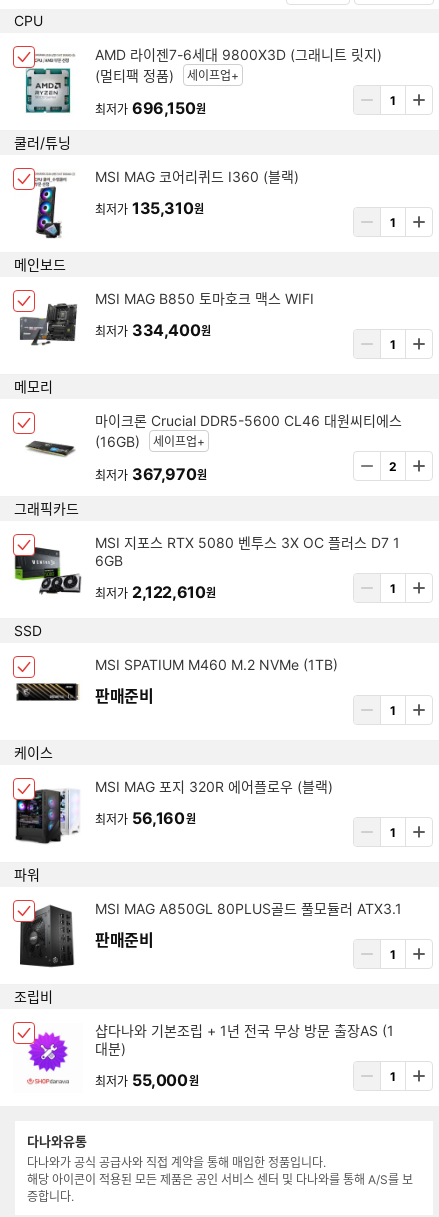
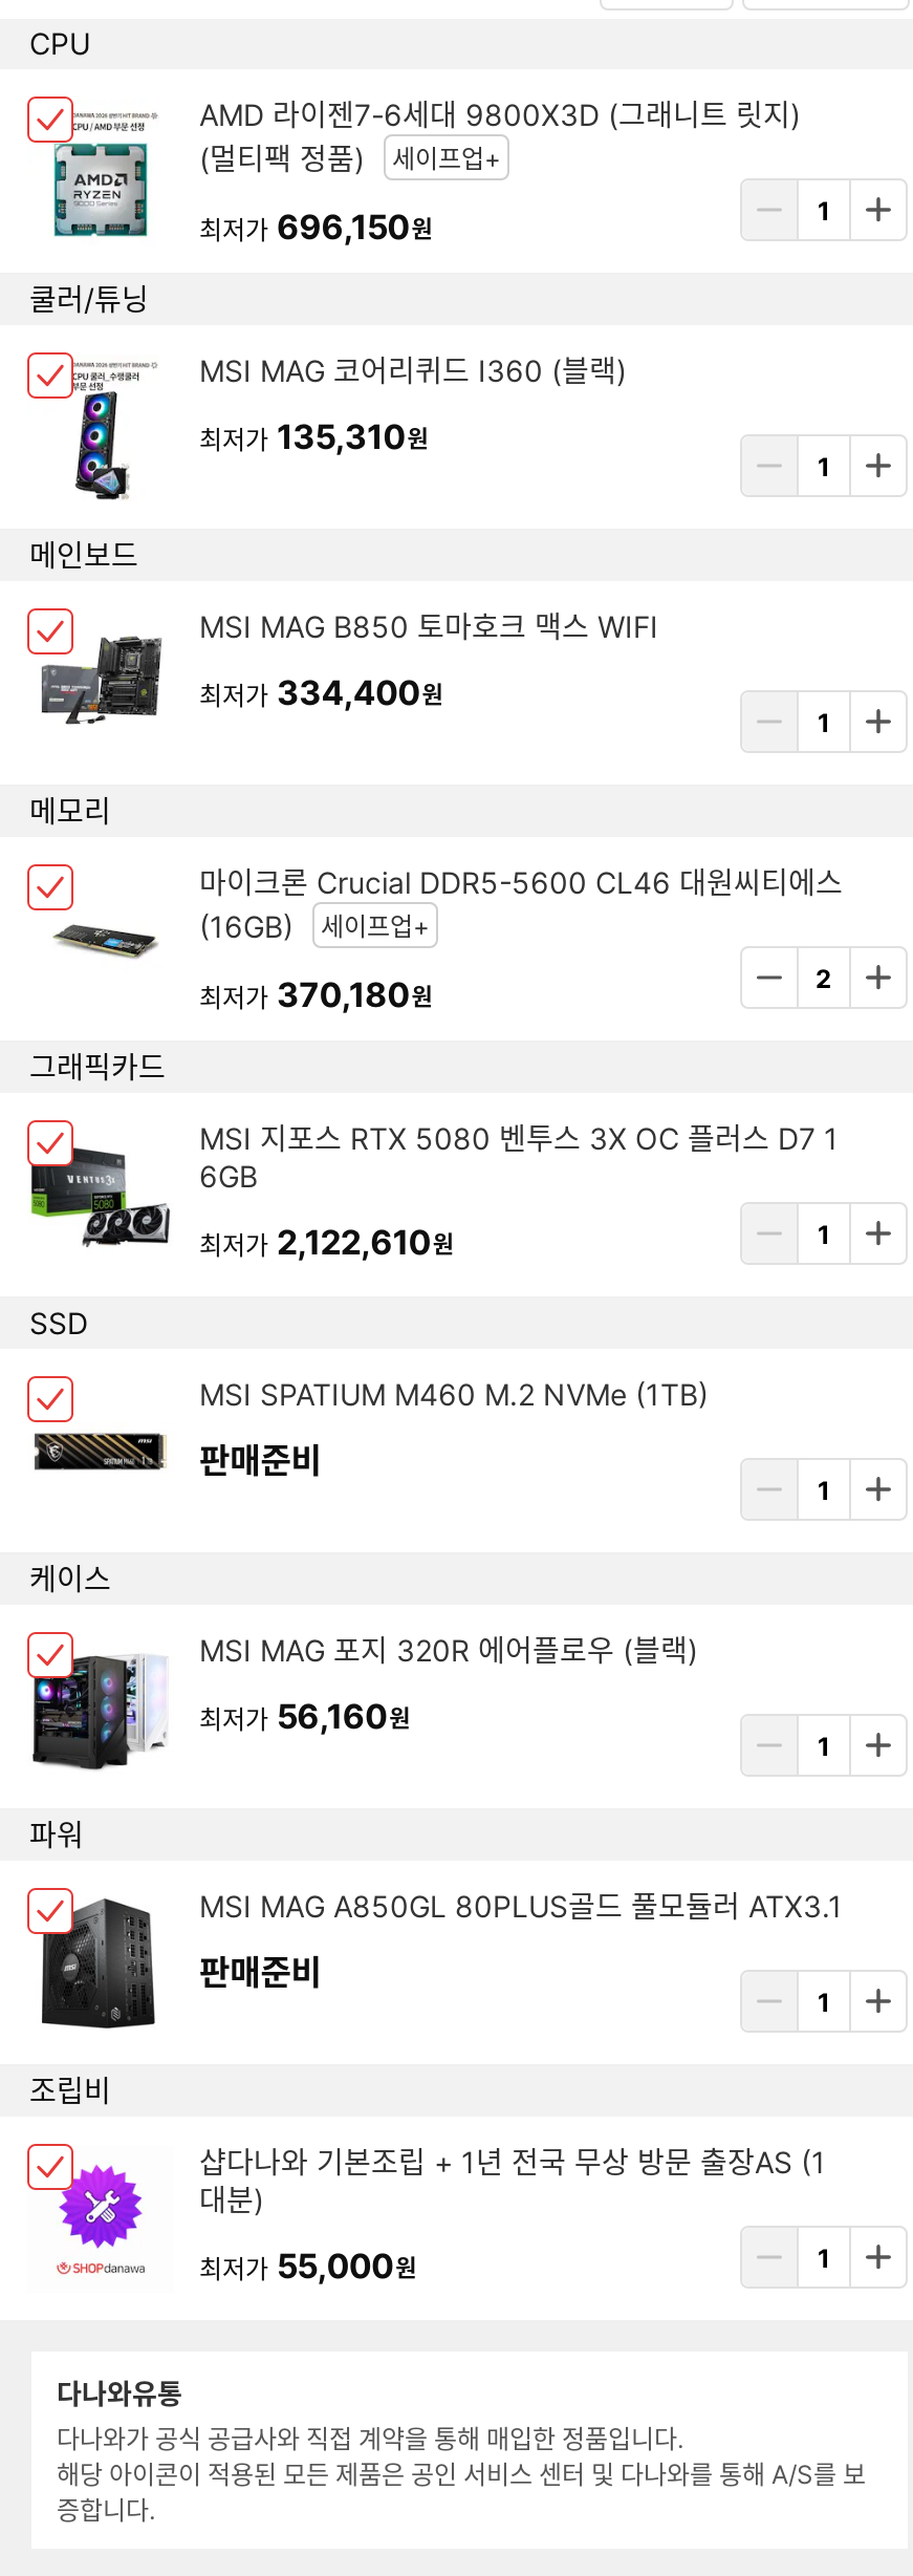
[95,464,207,484] 최저가 367,970원 -> [199,973,432,1015] 최저가 370,180원

